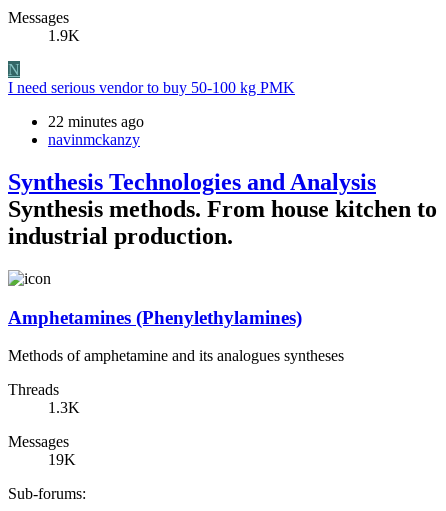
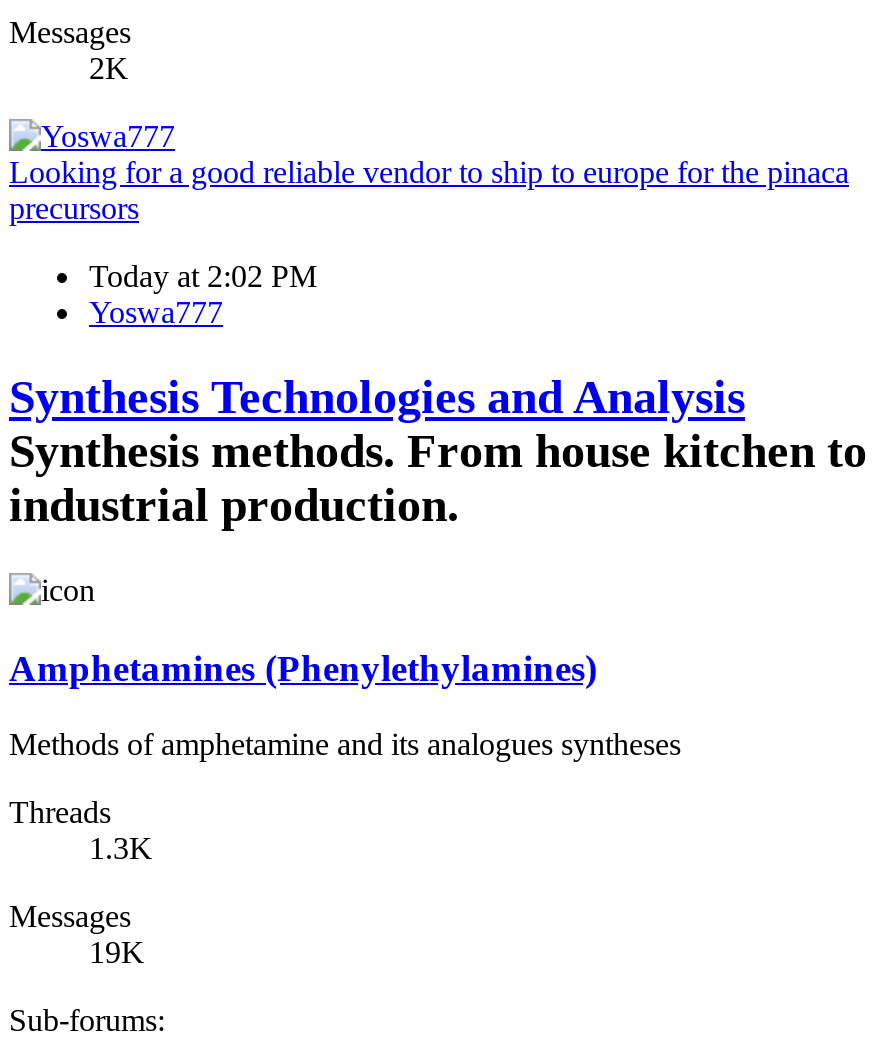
[48,27,80,44] 1.9K -> [89,51,129,85] 2K
[8,61,295,96] N | I need serious vendor to buy 50-100 kg PMK -> [9,155,849,225] Looking for a good reliable vendor to ship to europe for the pinaca | precursors
[48,113,144,148] 22 minutes ago | navinmckanzy -> [89,259,317,329] Today at 2:02 PM | Yoswa777

